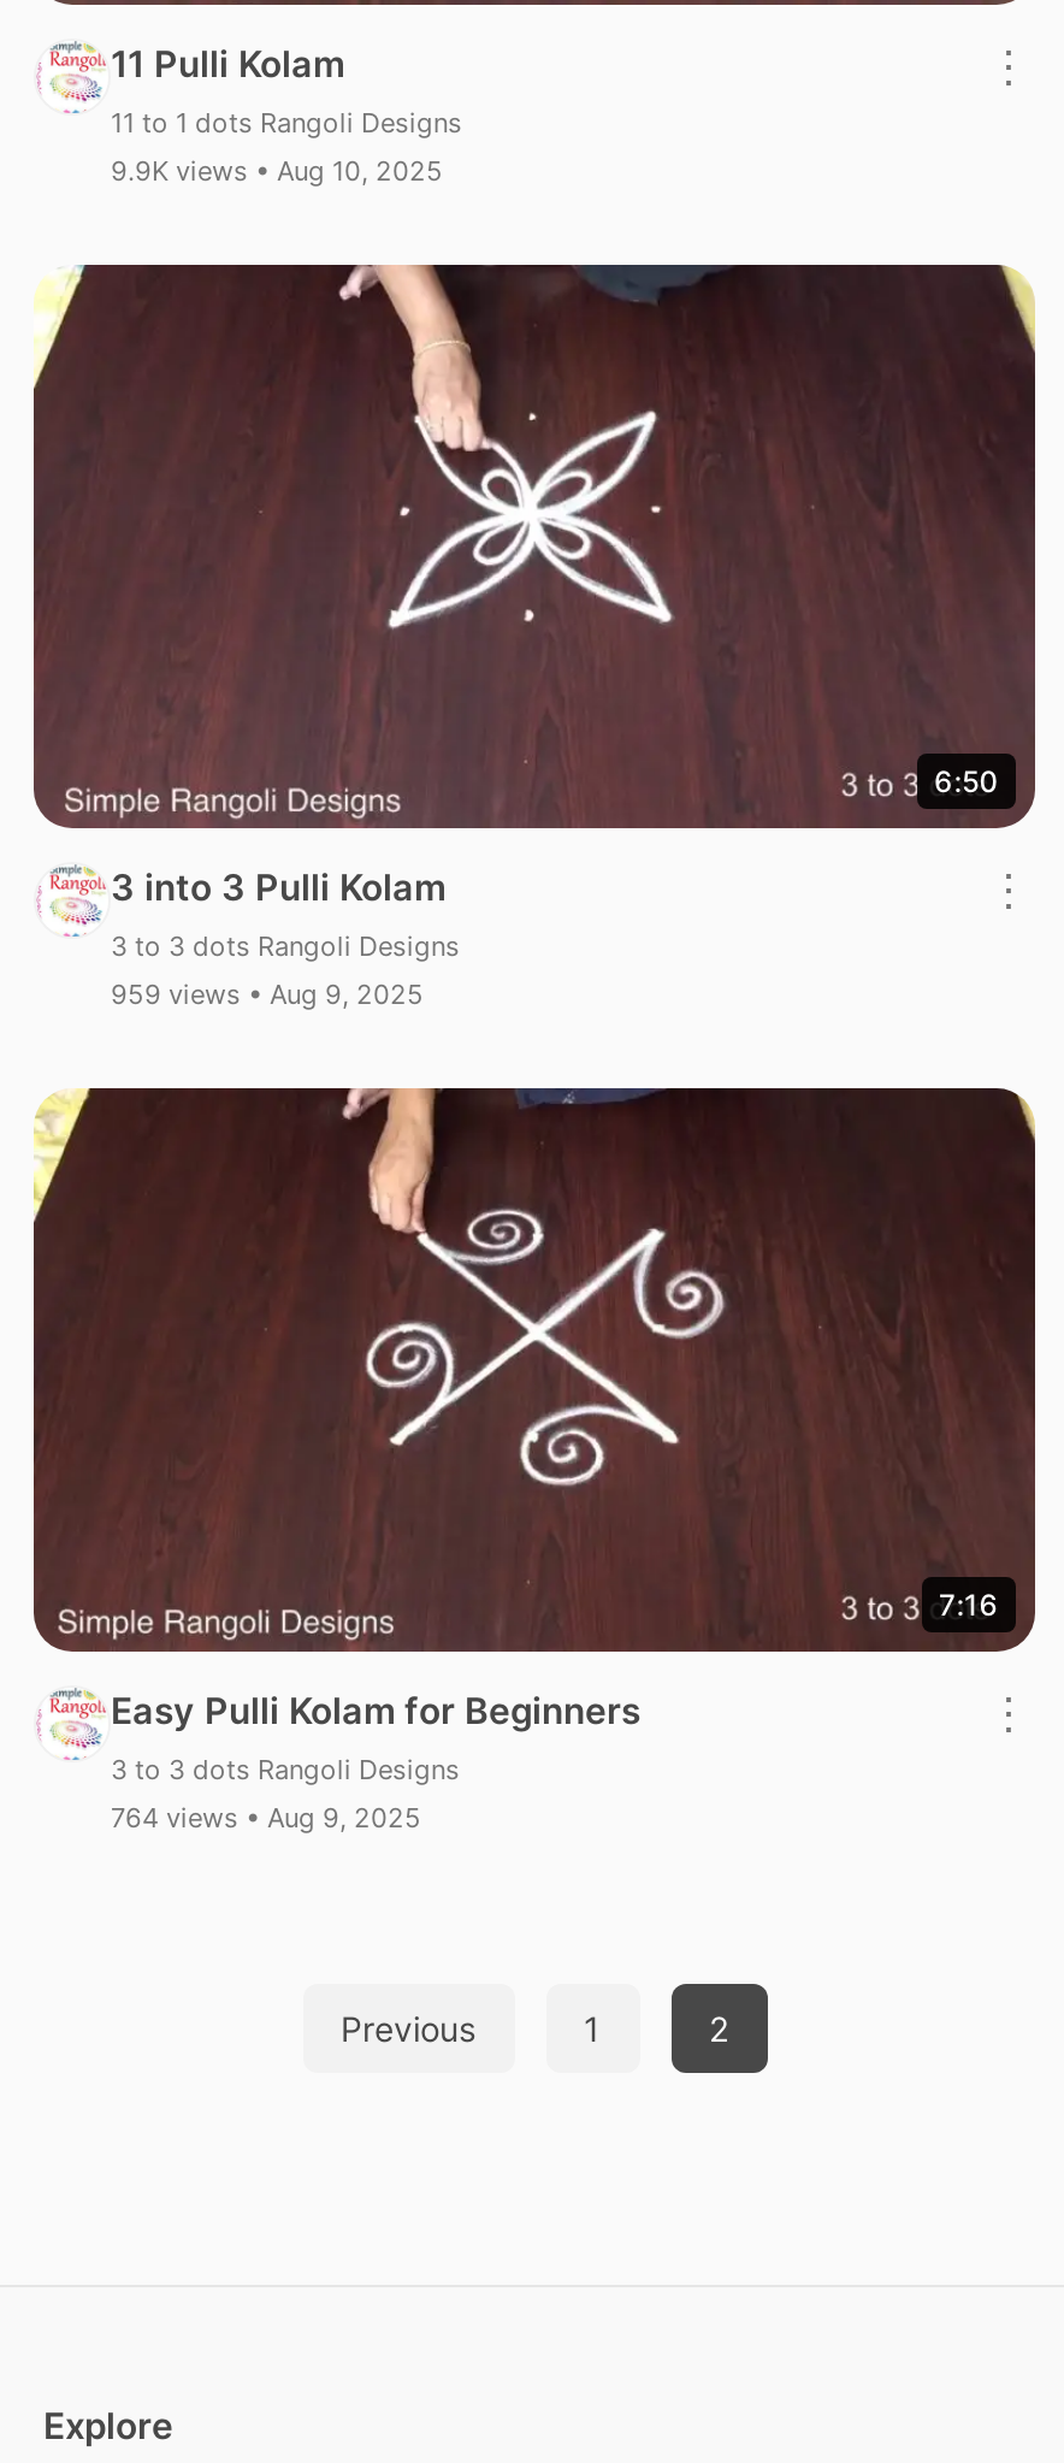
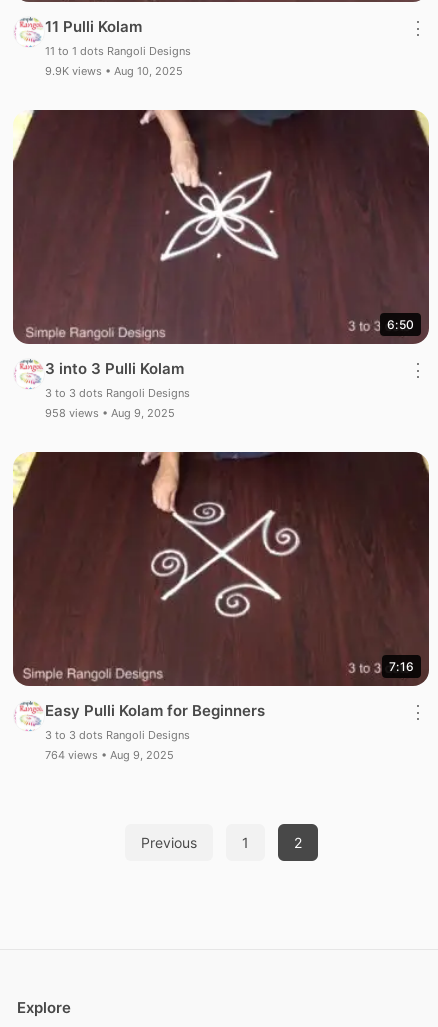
[111,977,424,1011] 959 views • Aug 9, 2025 -> [45,406,175,420] 958 views • Aug 9, 2025

